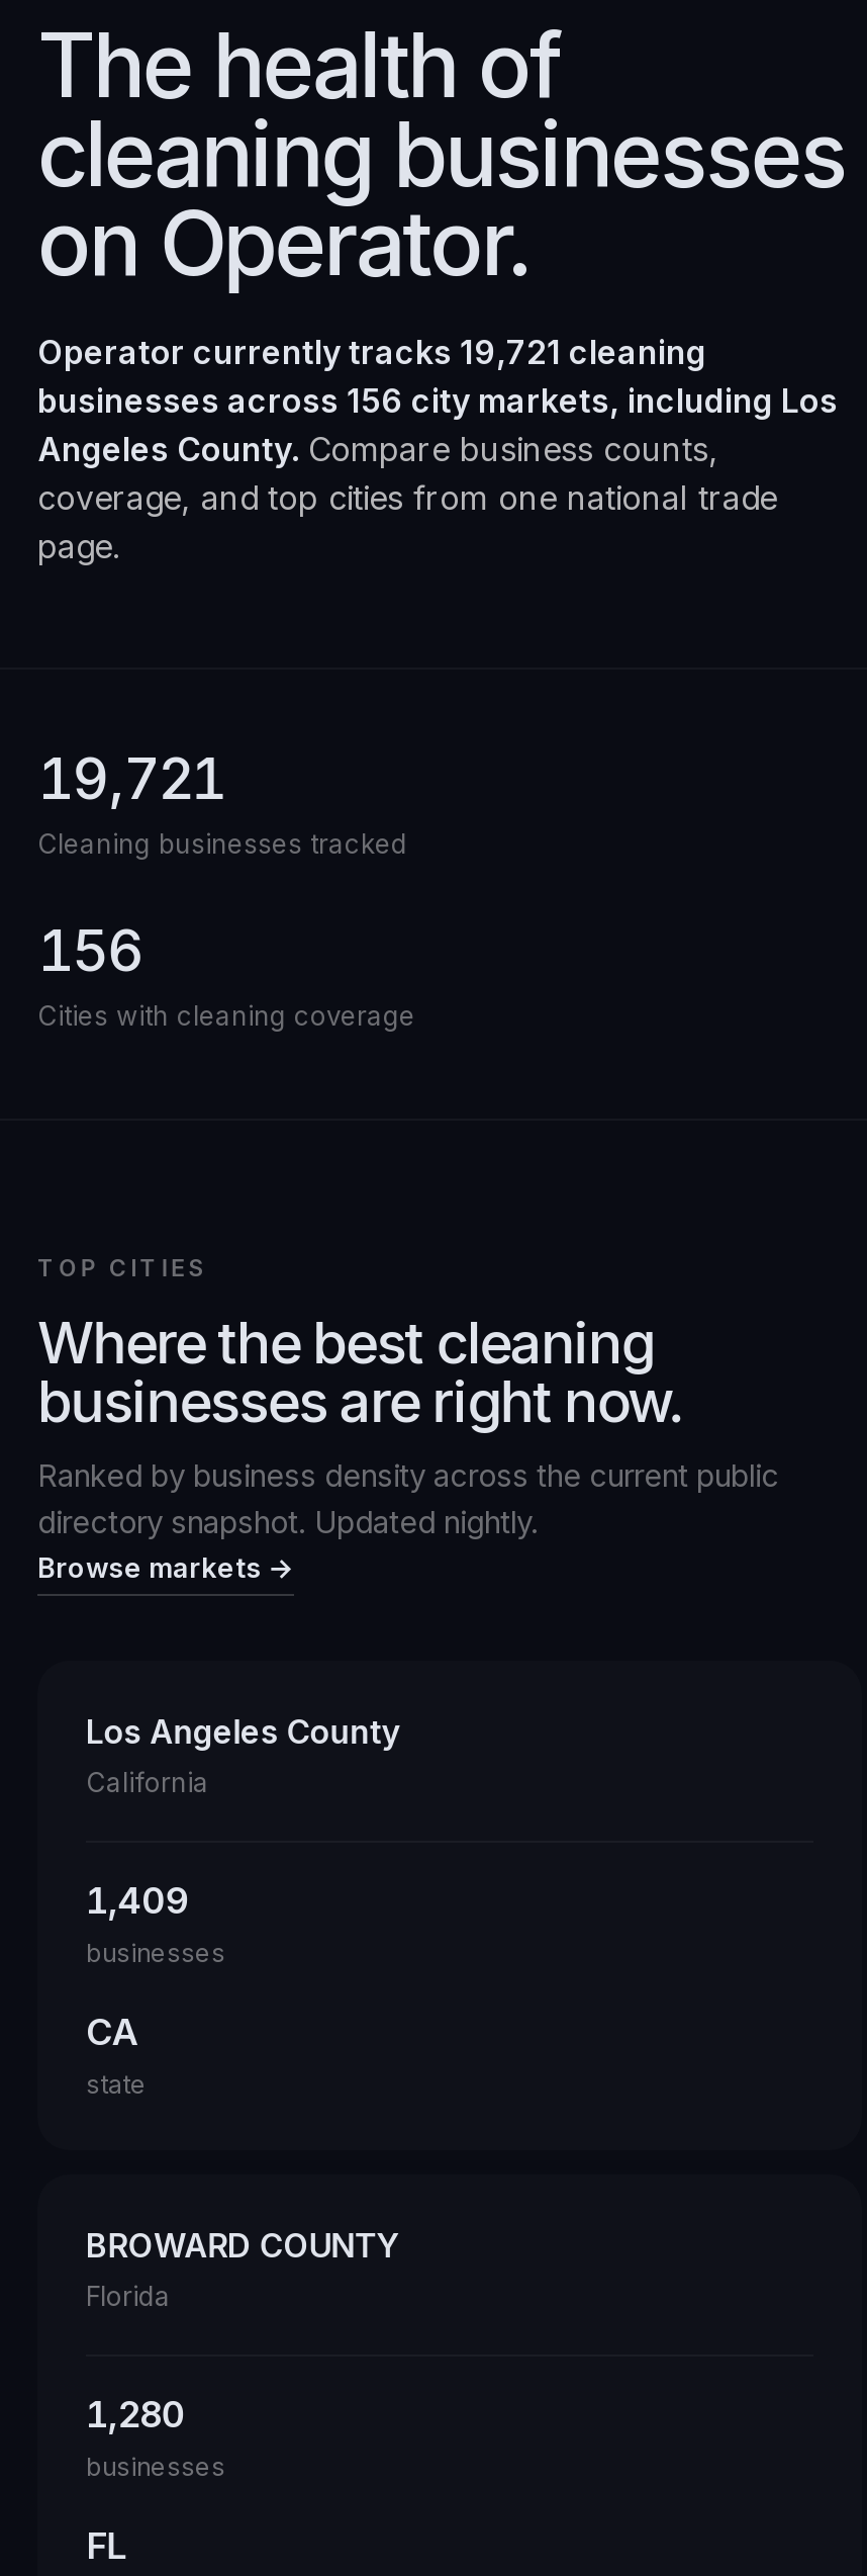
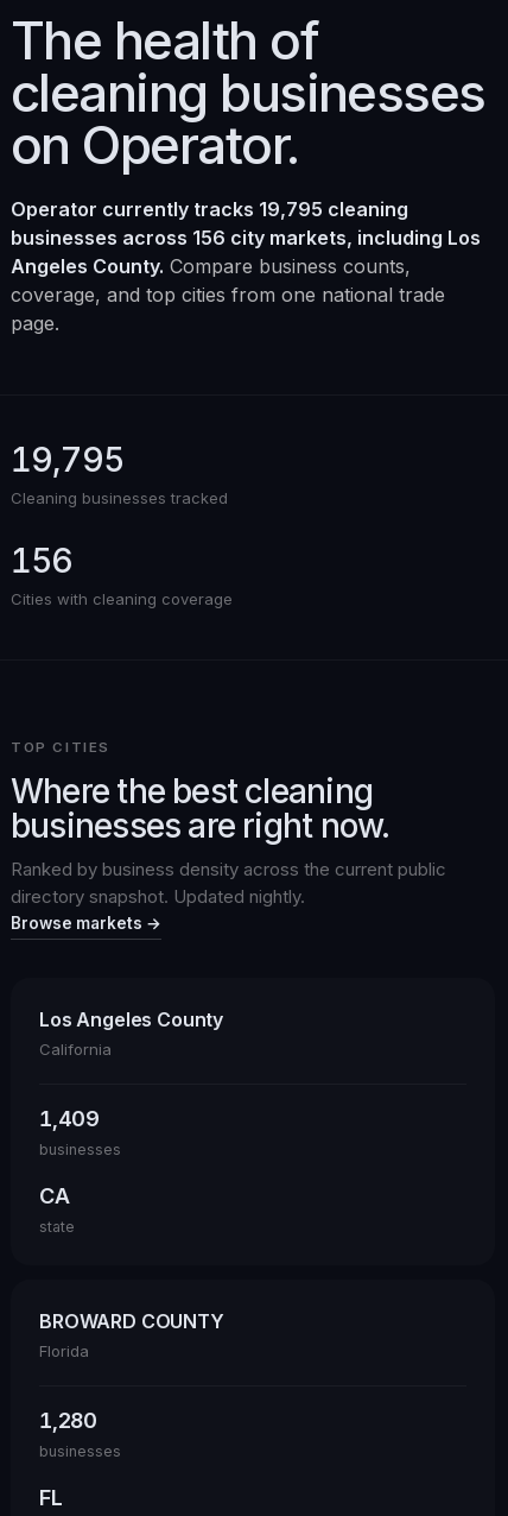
[37,332,706,372] Operator currently tracks 19,721 cleaning -> [11,197,408,221] Operator currently tracks 19,795 cleaning
[37,744,225,813] 19,721 -> [11,440,123,480] 19,795

